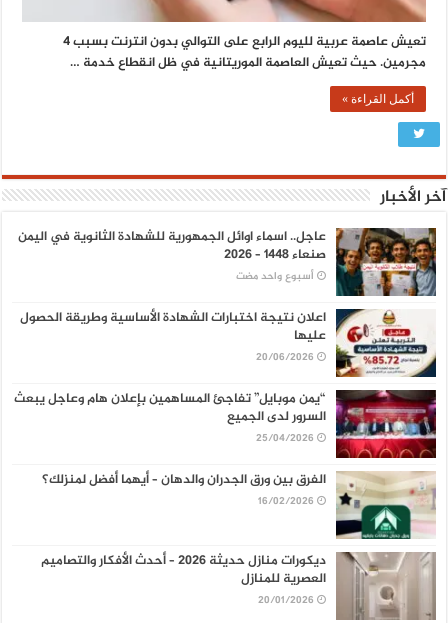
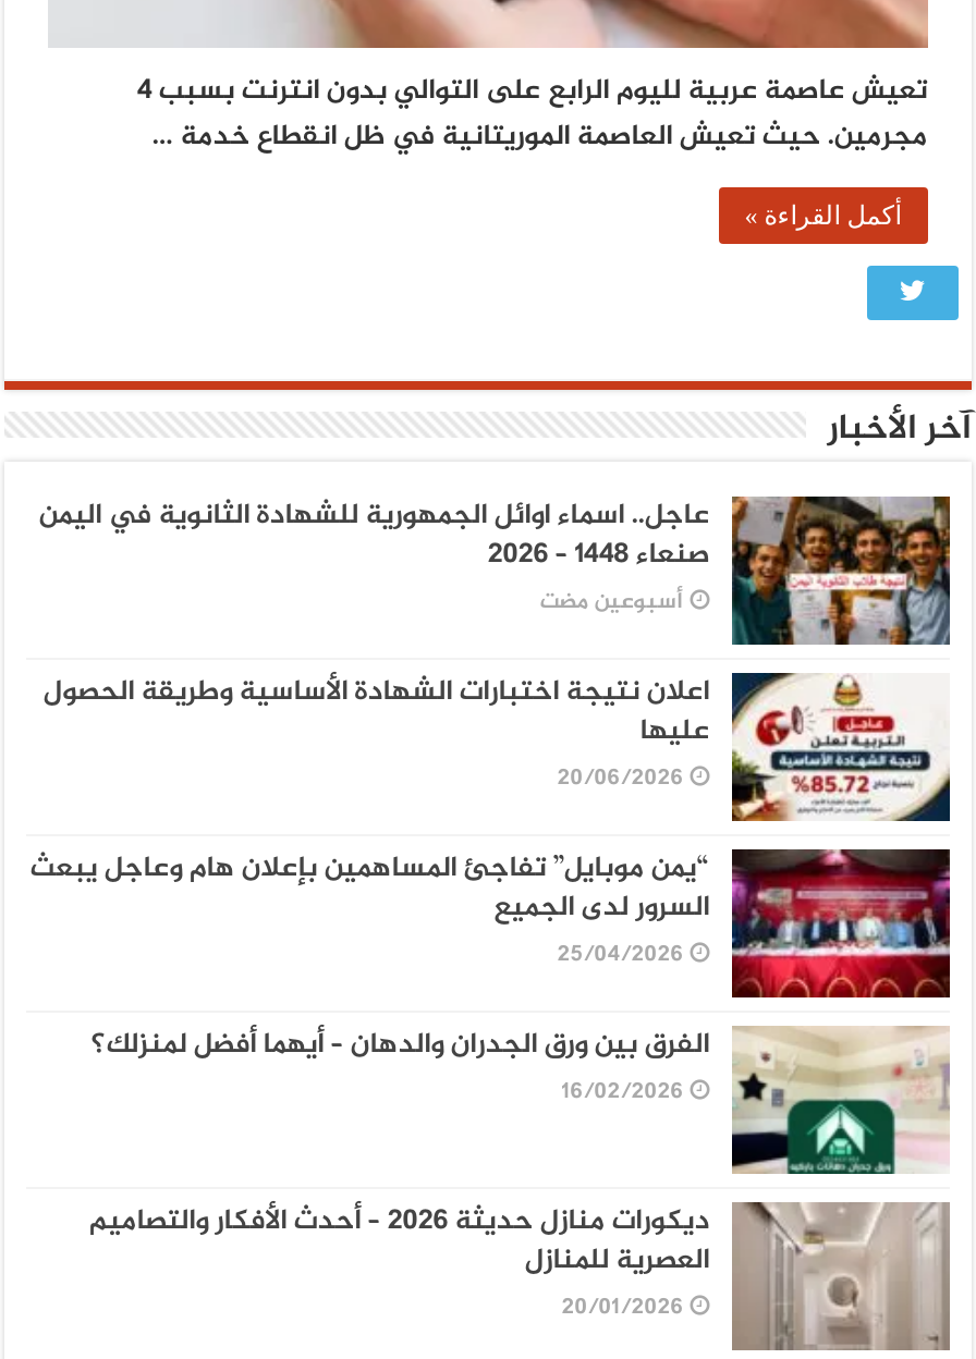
[237,268,315,285] أسبوع واحد مضت -> [542,583,686,620] أسبوعين مضت

